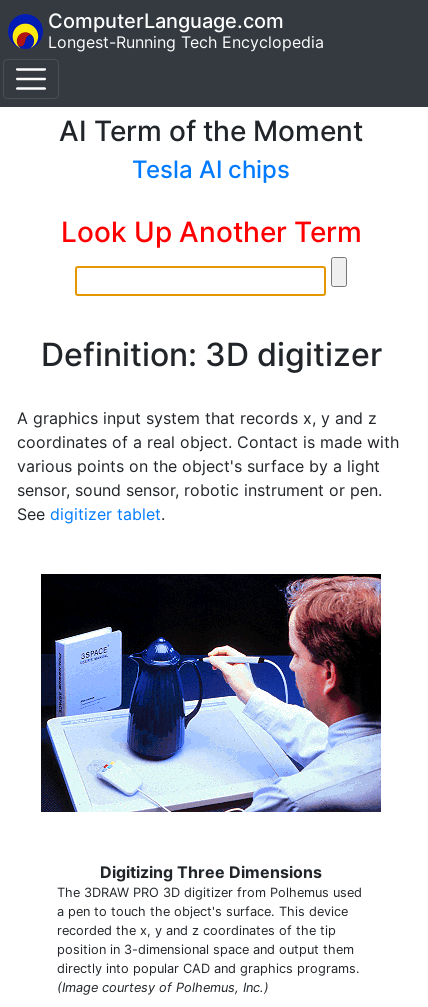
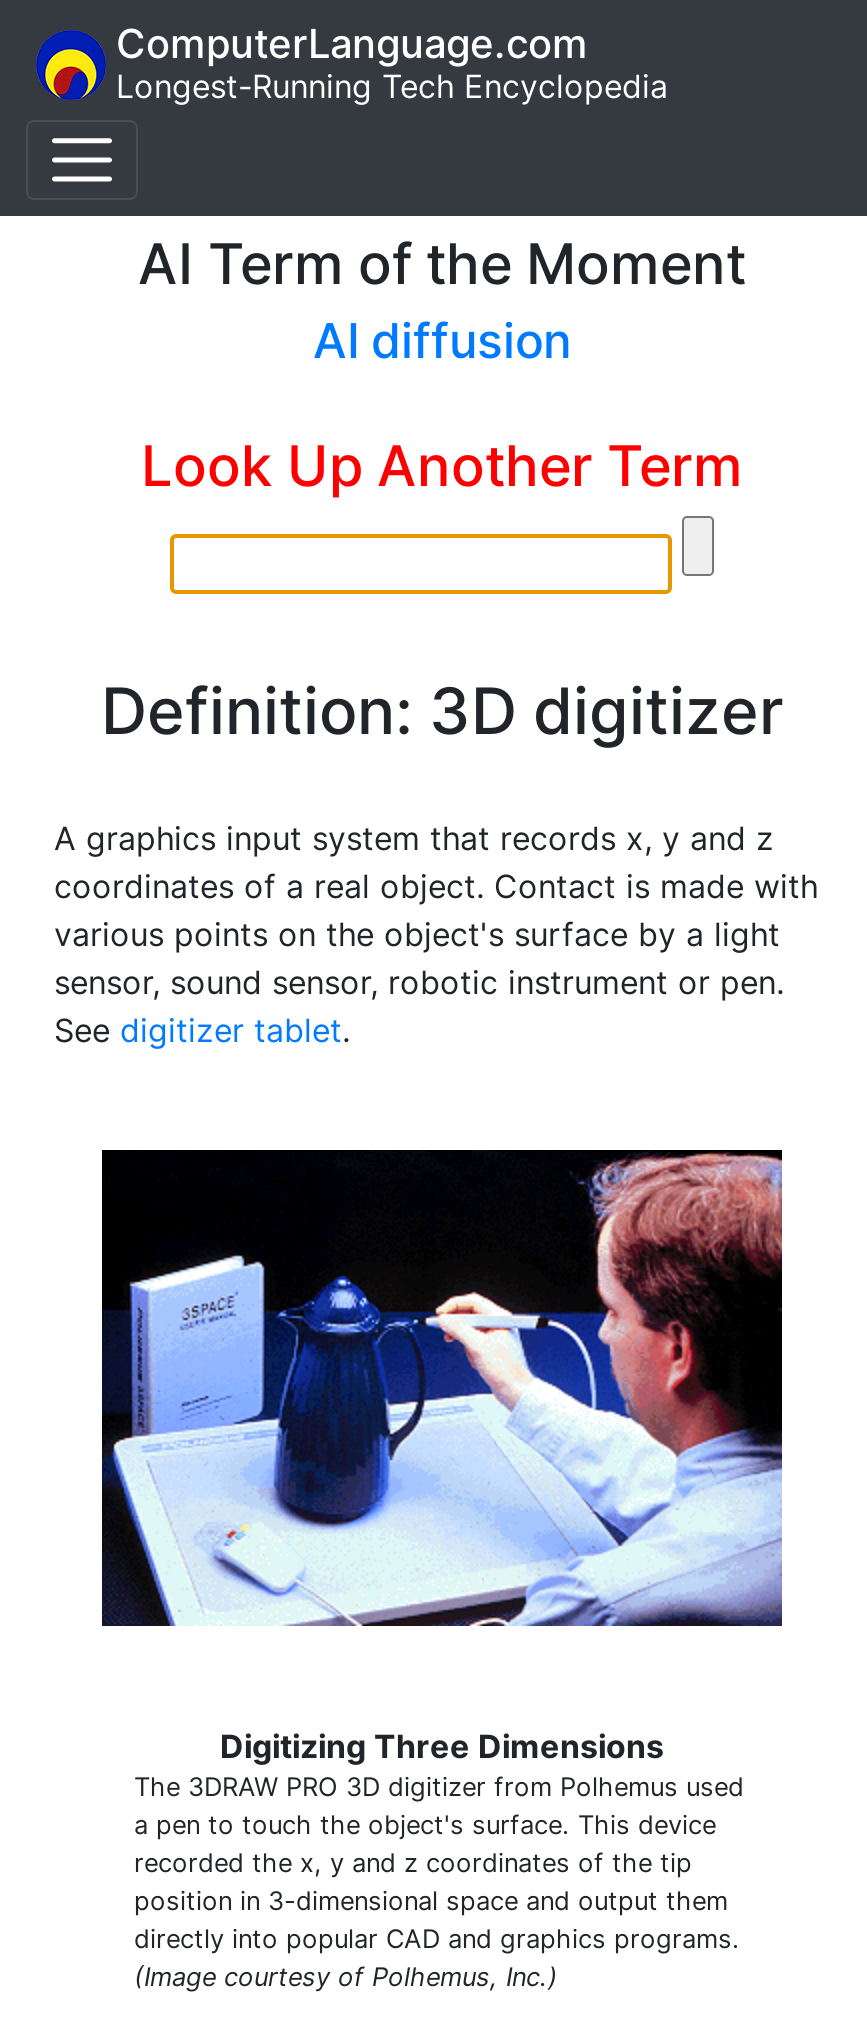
[132,155,290,184] Tesla AI chips -> [313,312,571,370] AI diffusion

